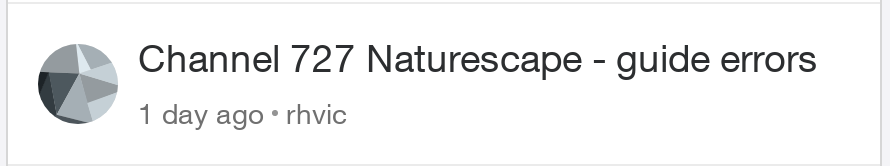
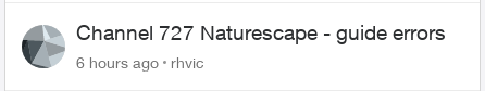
[138,96,348,130] 1 day ago rhvic -> [76,53,204,71] 6 hours ago rhvic

